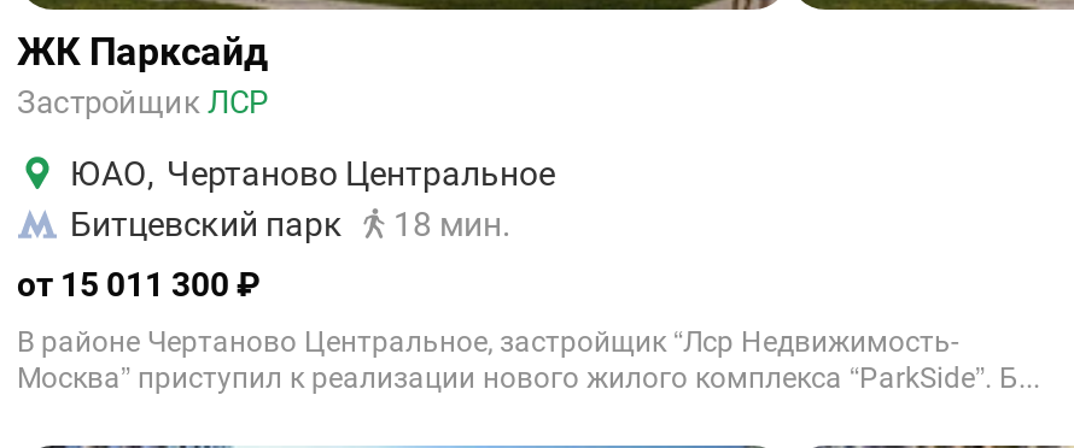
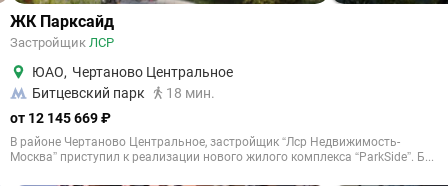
[17,265,261,303] от 15 011 300 ₽ -> [10,110,111,126] от 12 145 669 ₽

